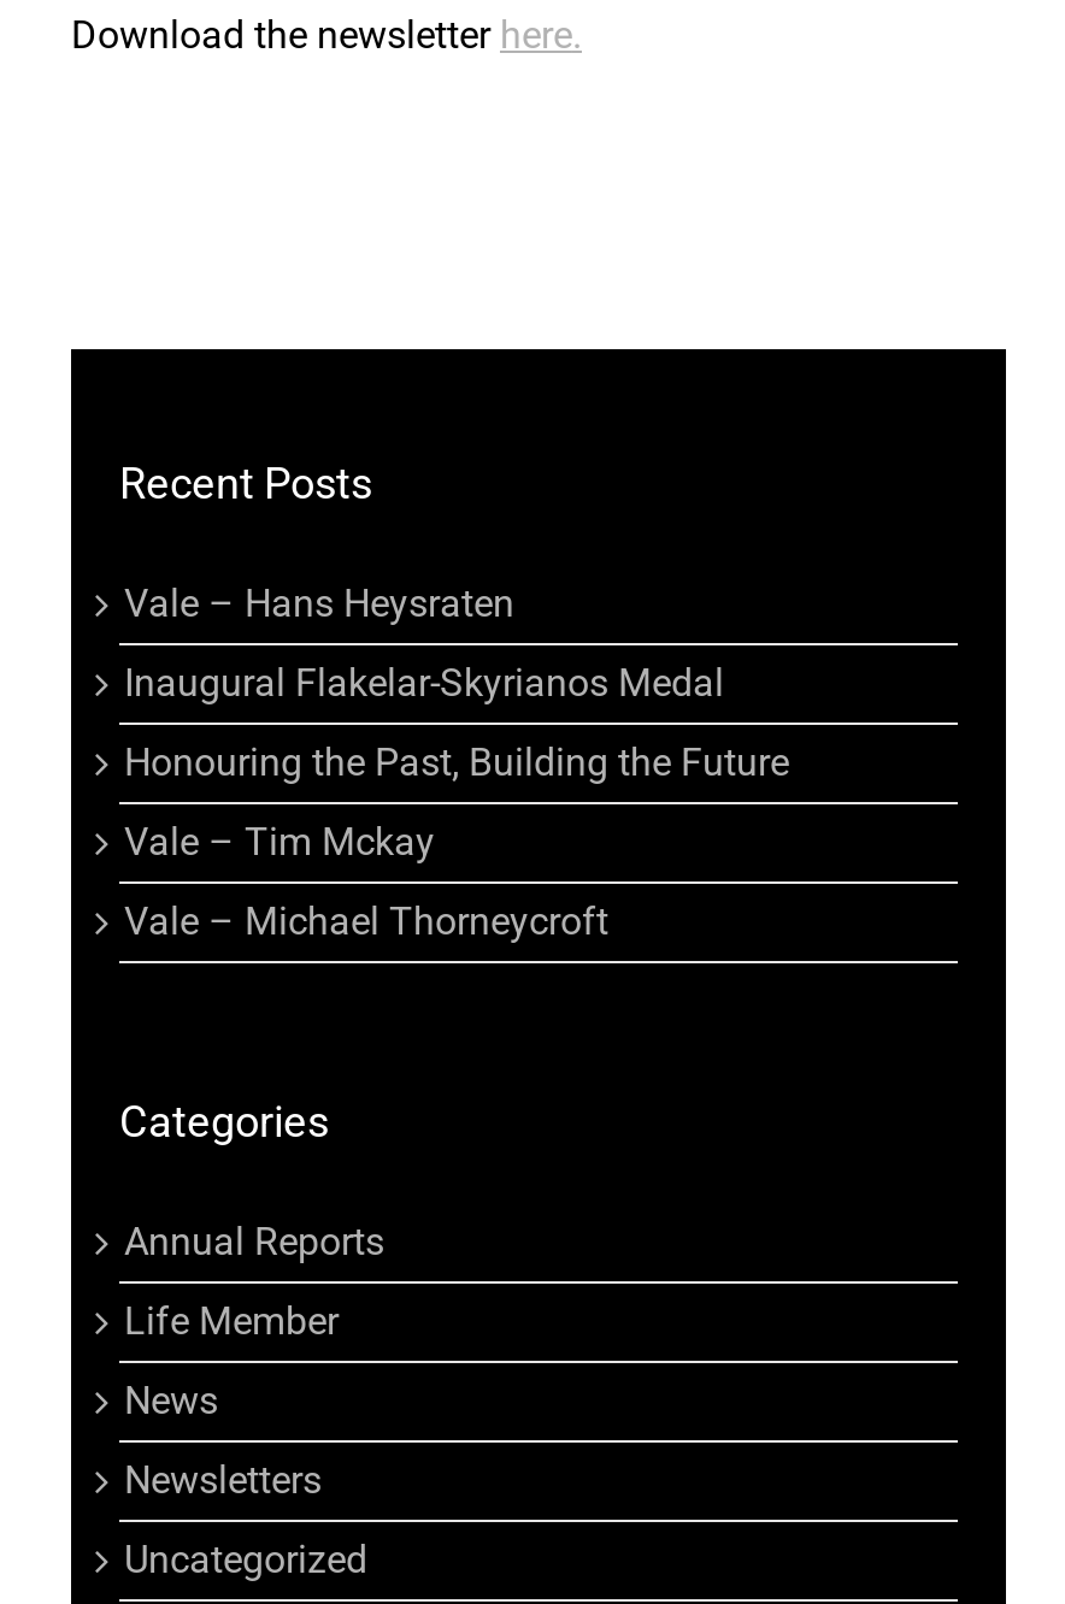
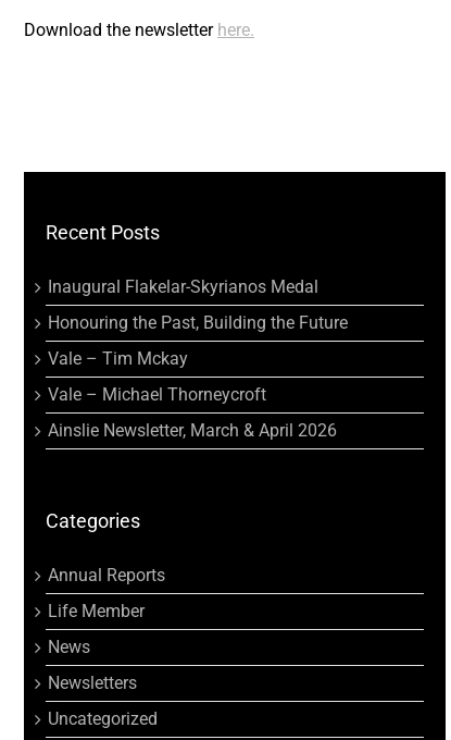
[124,580,514,625] Vale – Hans Heysraten -> none
moved [124,659,789,943] -> [48,277,348,405]: Inaugural Flakelar-Skyrianos Medal | Honouring the Past, Building the Future | Vale – Tim Mckay | Vale – Michael Thorneycroft
none -> [48,420,337,441] Ainslie Newsletter, March & April 2026

